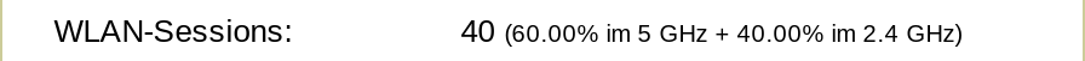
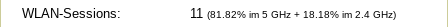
[461,12,962,48] 40 (60.00% im 5 GHz + 40.00% im 2.4 GHz) -> [190,6,396,21] 11 (81.82% im 5 GHz + 18.18% im 2.4 GHz)

